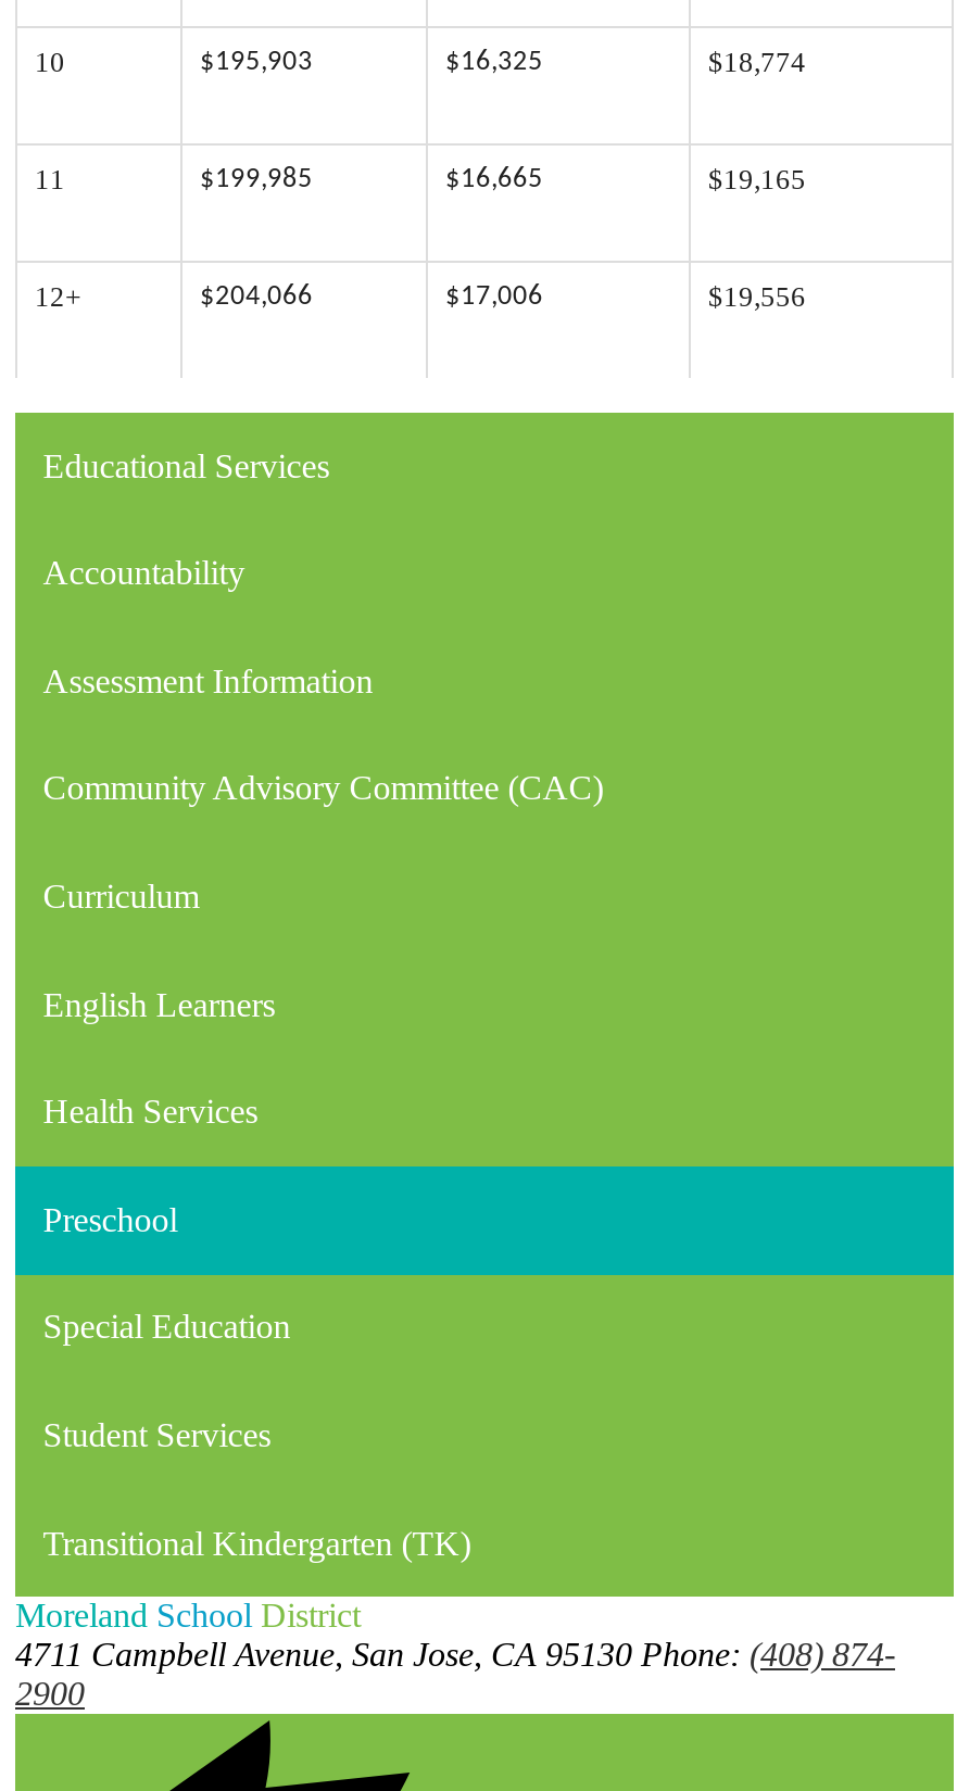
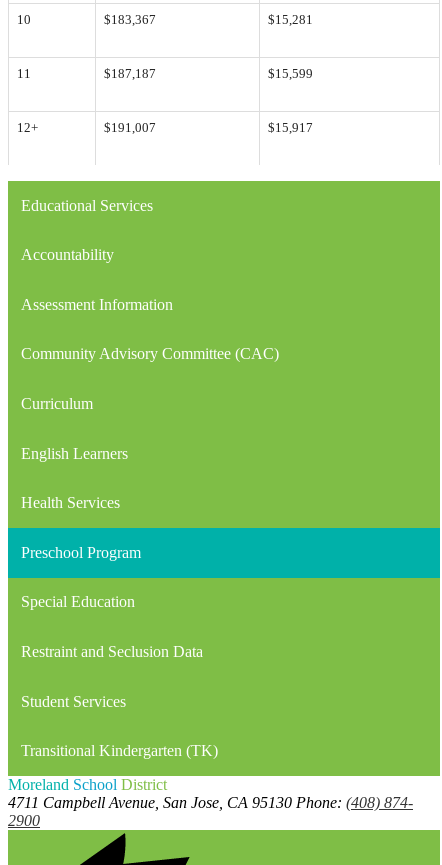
[200,45,806,78] $195,903 | $16,325 | $18,774 -> [104,12,313,27] $183,367 | $15,281
[200,162,806,195] $199,985 | $16,665 | $19,165 -> [104,66,313,81] $187,187 | $15,599
[200,280,806,312] $204,066 | $17,006 | $19,556 -> [104,120,313,135] $191,007 | $15,917
[43,1201,178,1238] Preschool -> [21,544,141,561] Preschool Program
none -> [21,643,203,660] Restraint and Seclusion Data

